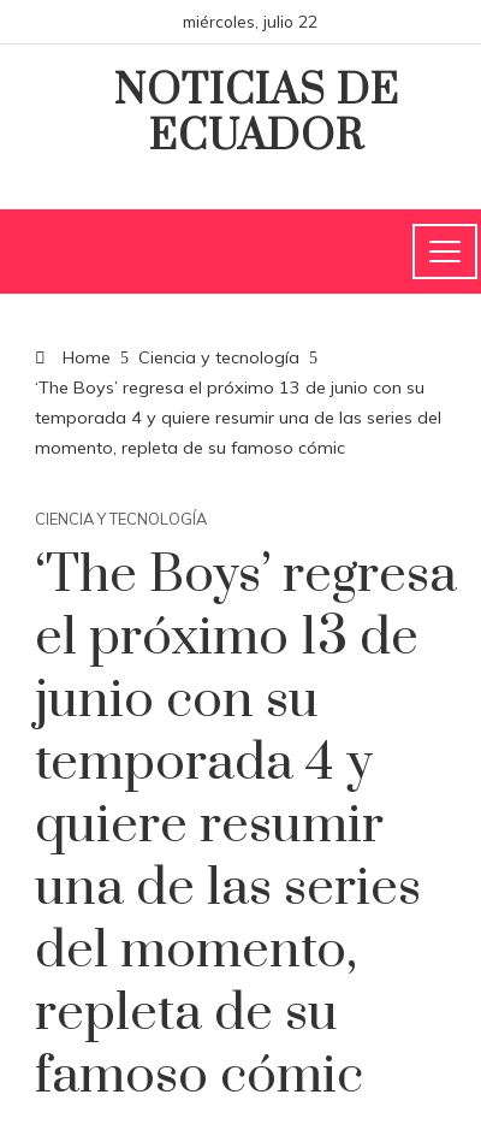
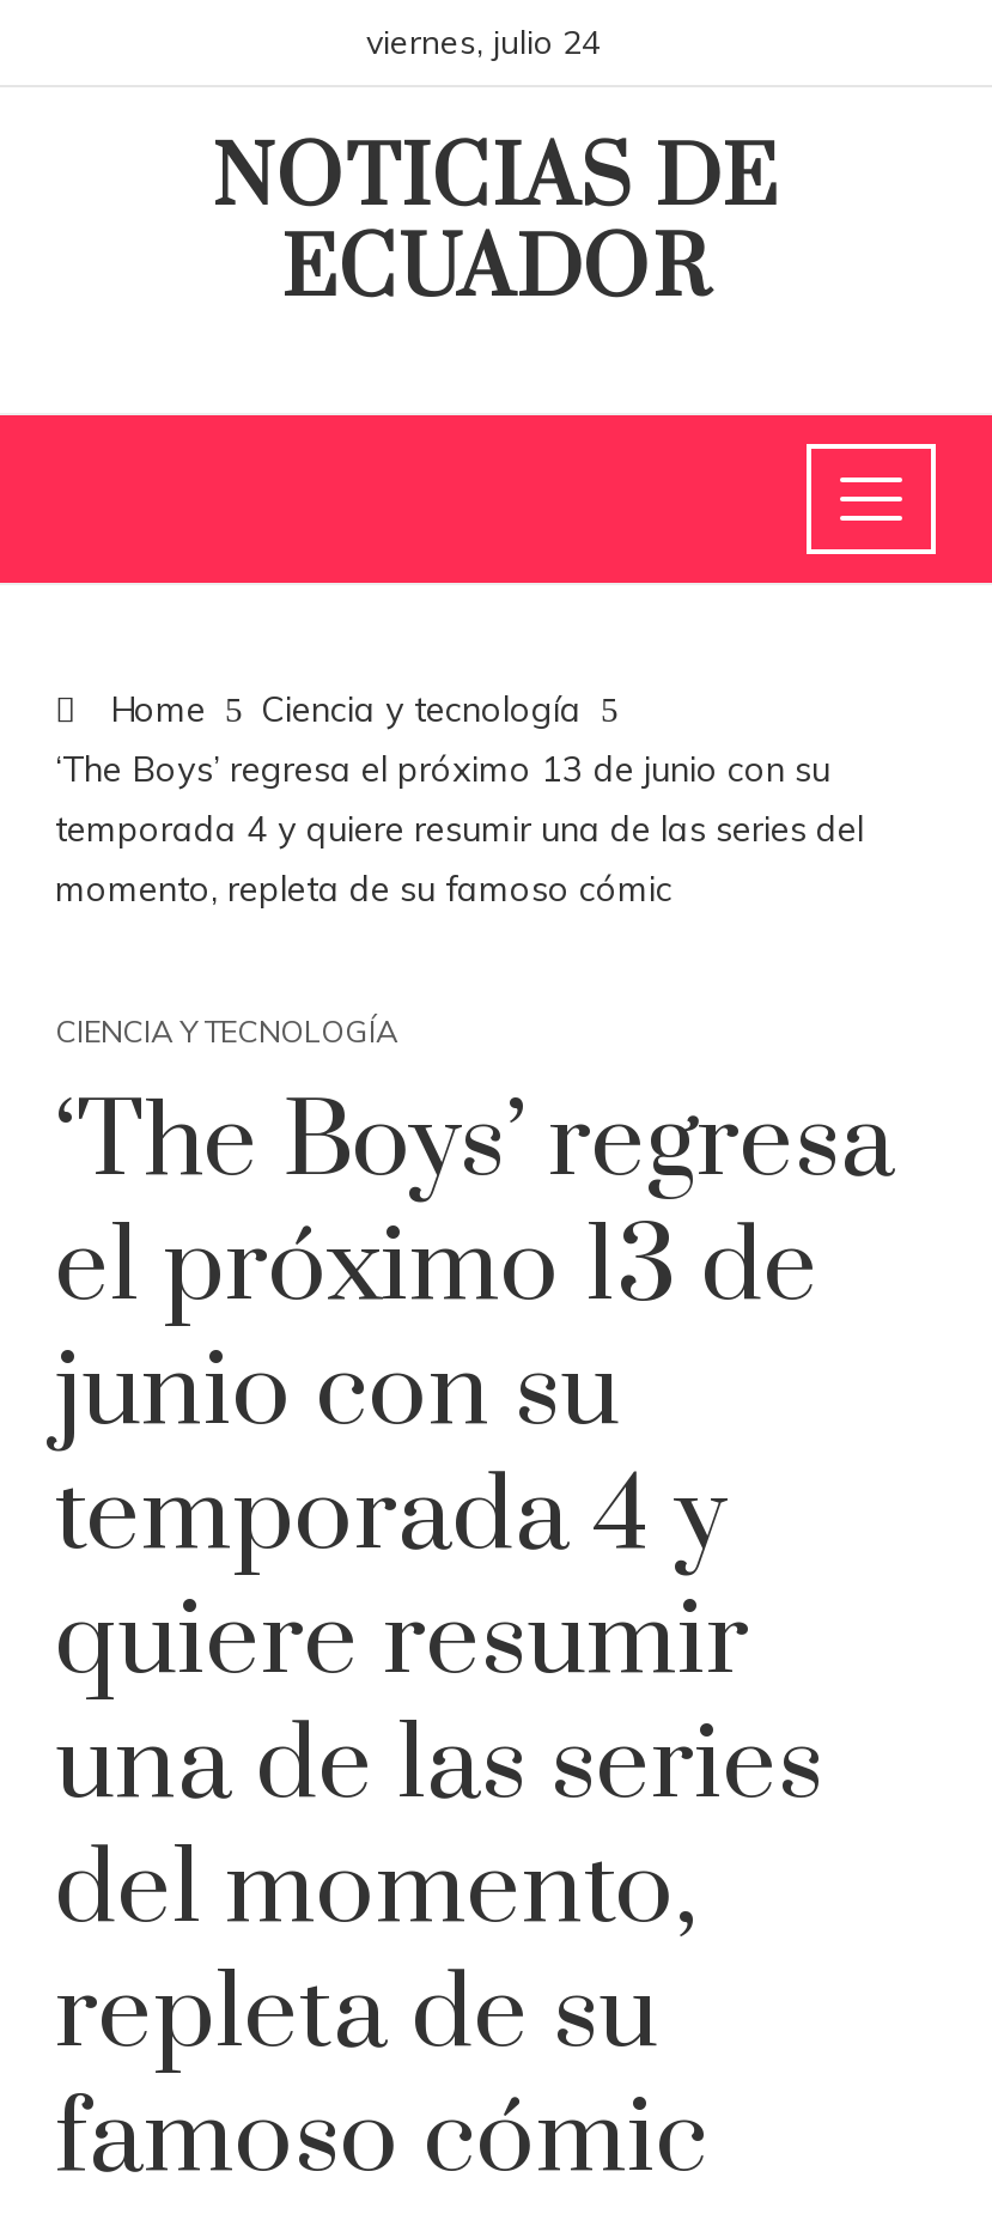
[183,11,317,31] miércoles, julio 22 -> [366,20,601,61] viernes, julio 24

